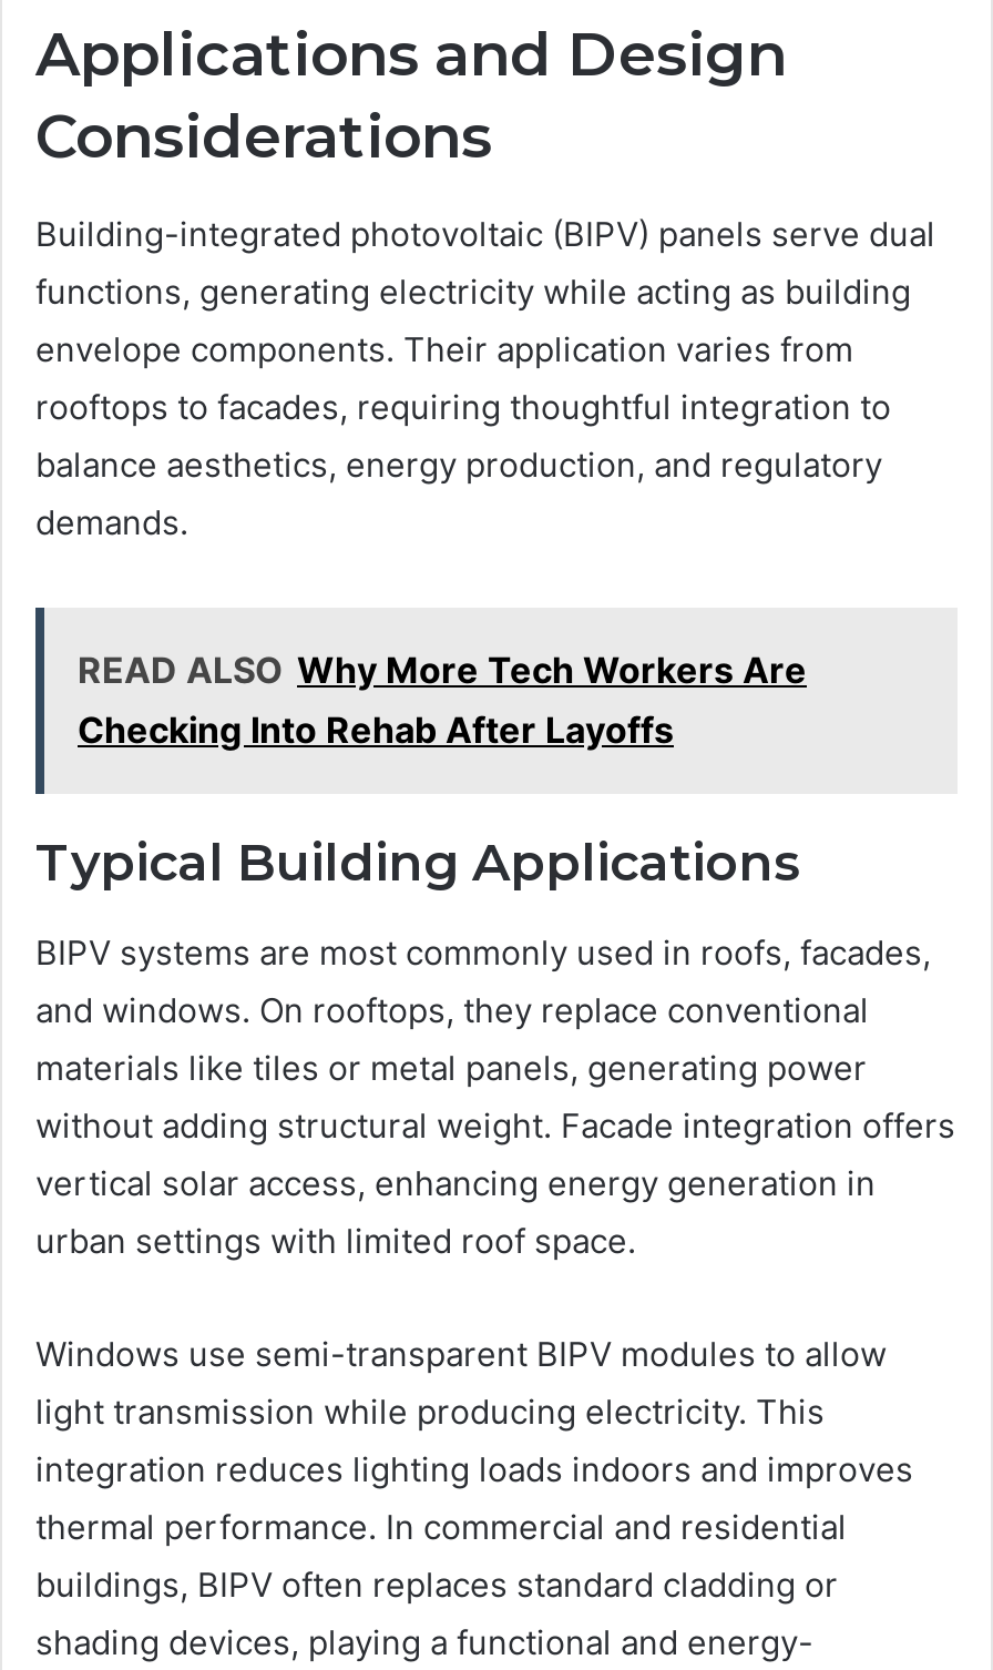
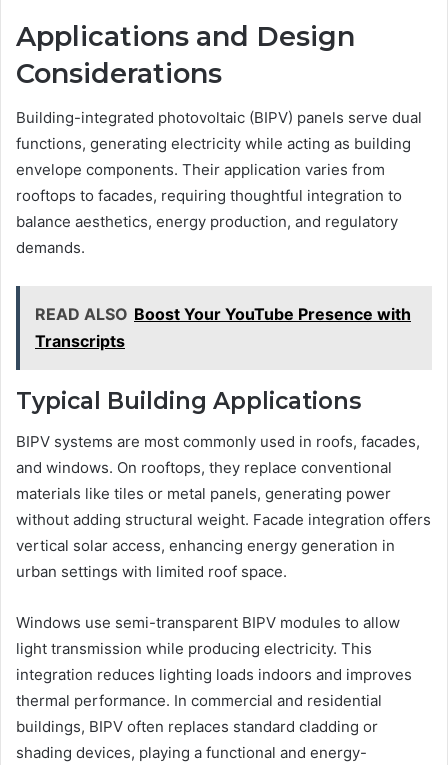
[78,648,807,752] READ ALSO Why More Tech Workers Are | Checking Into Rehab After Layoffs -> [35,304,411,351] READ ALSO Boost Your YouTube Presence with | Transcripts

